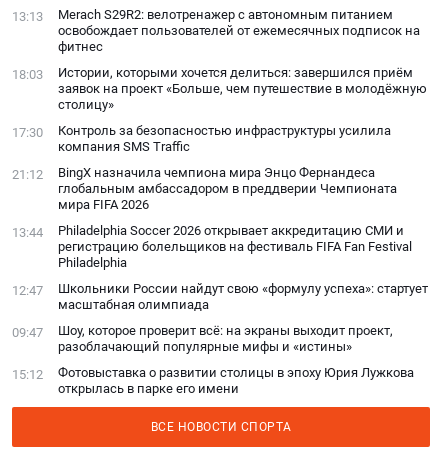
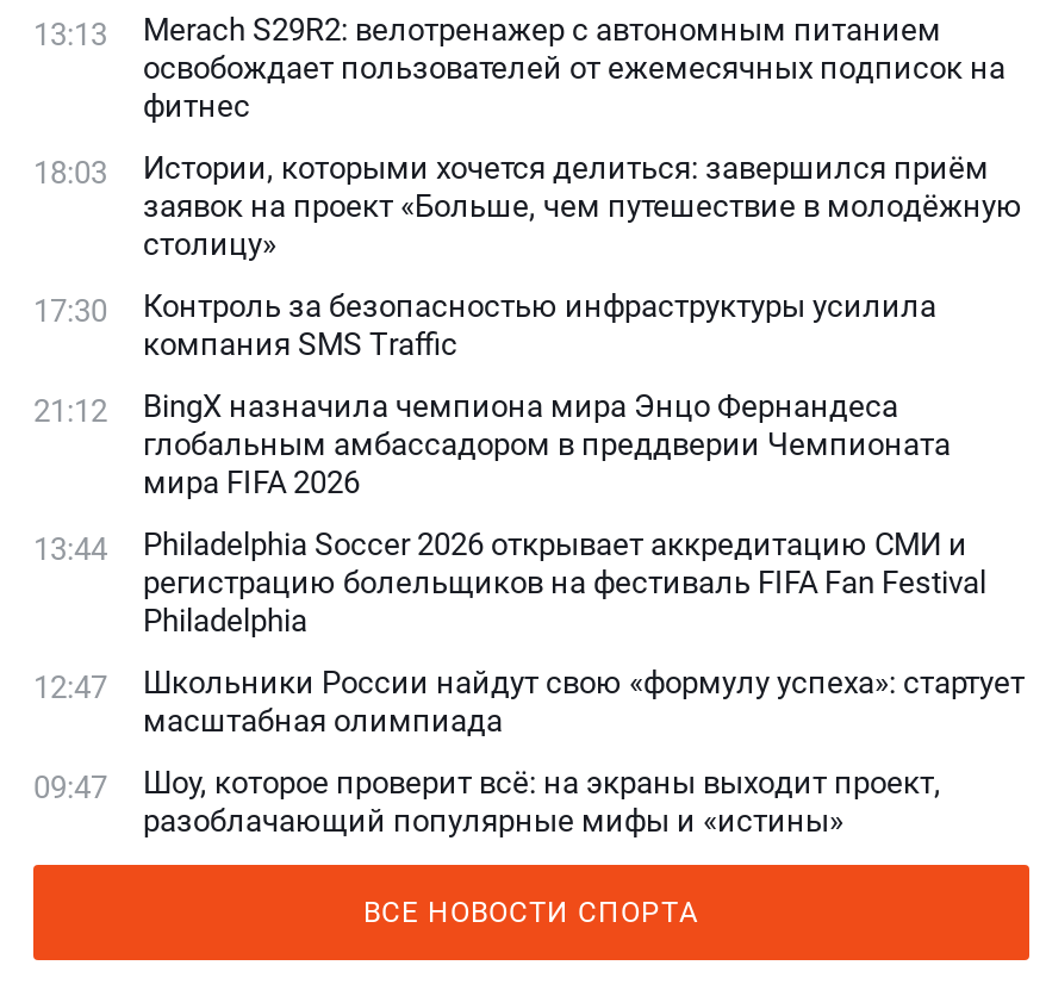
[12,365,414,396] 15:12 | Фотовыставка о развитии столицы в эпоху Юрия Лужкова | открылась в парке его имени -> none

